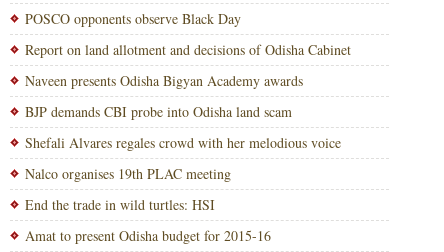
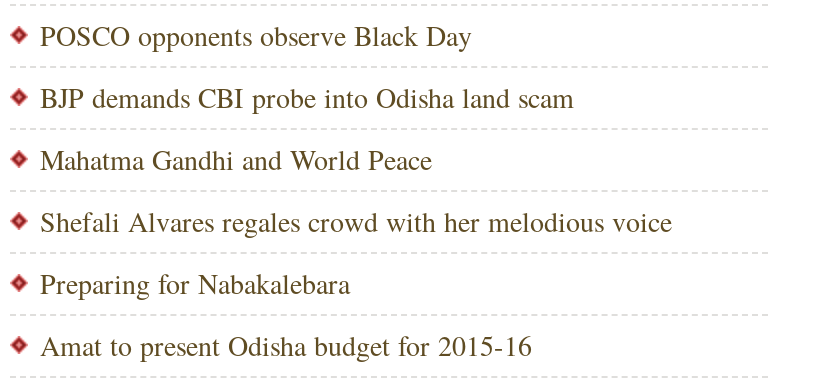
[25,40,351,90] Report on land allotment and decisions of Odisha Cabinet | Naveen presents Odisha Bigyan Academy awards -> none
none -> [40,140,432,178] Mahatma Gandhi and World Peace
[25,164,231,214] Nalco organises 19th PLAC meeting | End the trade in wild turtles: HSI -> [40,264,350,302] Preparing for Nabakalebara

